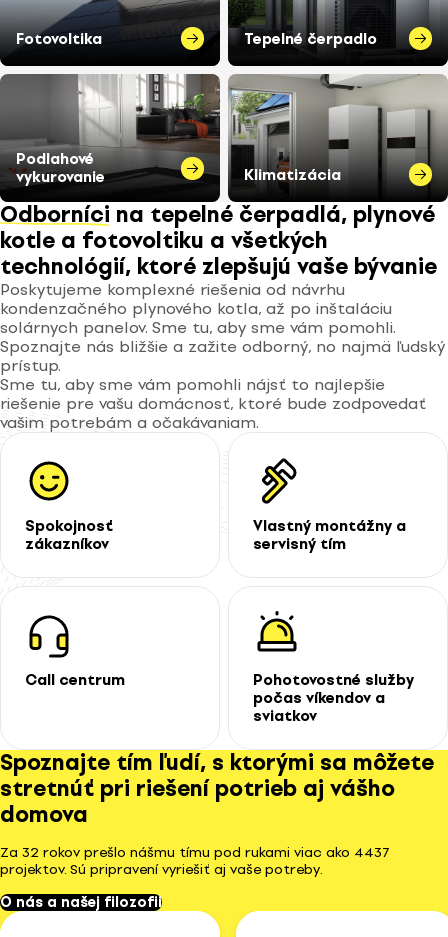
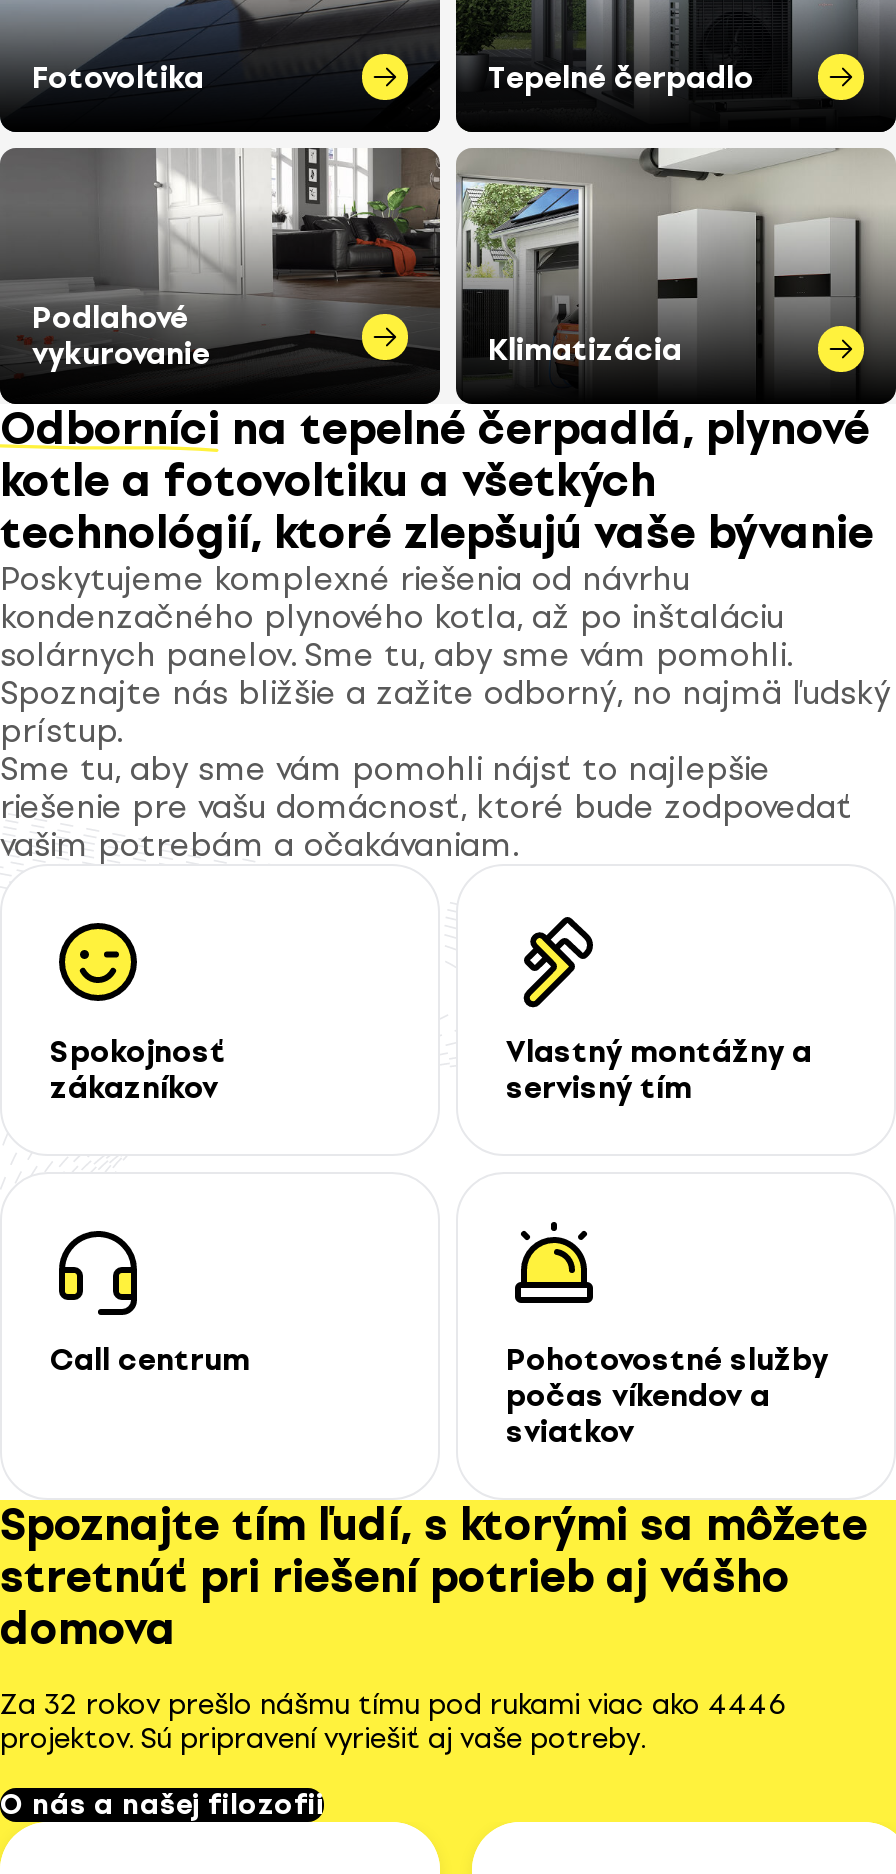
[0,844,390,861] Za 32 rokov prešlo nášmu tímu pod rukami viac ako 4437 -> [0,1688,786,1722] Za 32 rokov prešlo nášmu tímu pod rukami viac ako 4446

